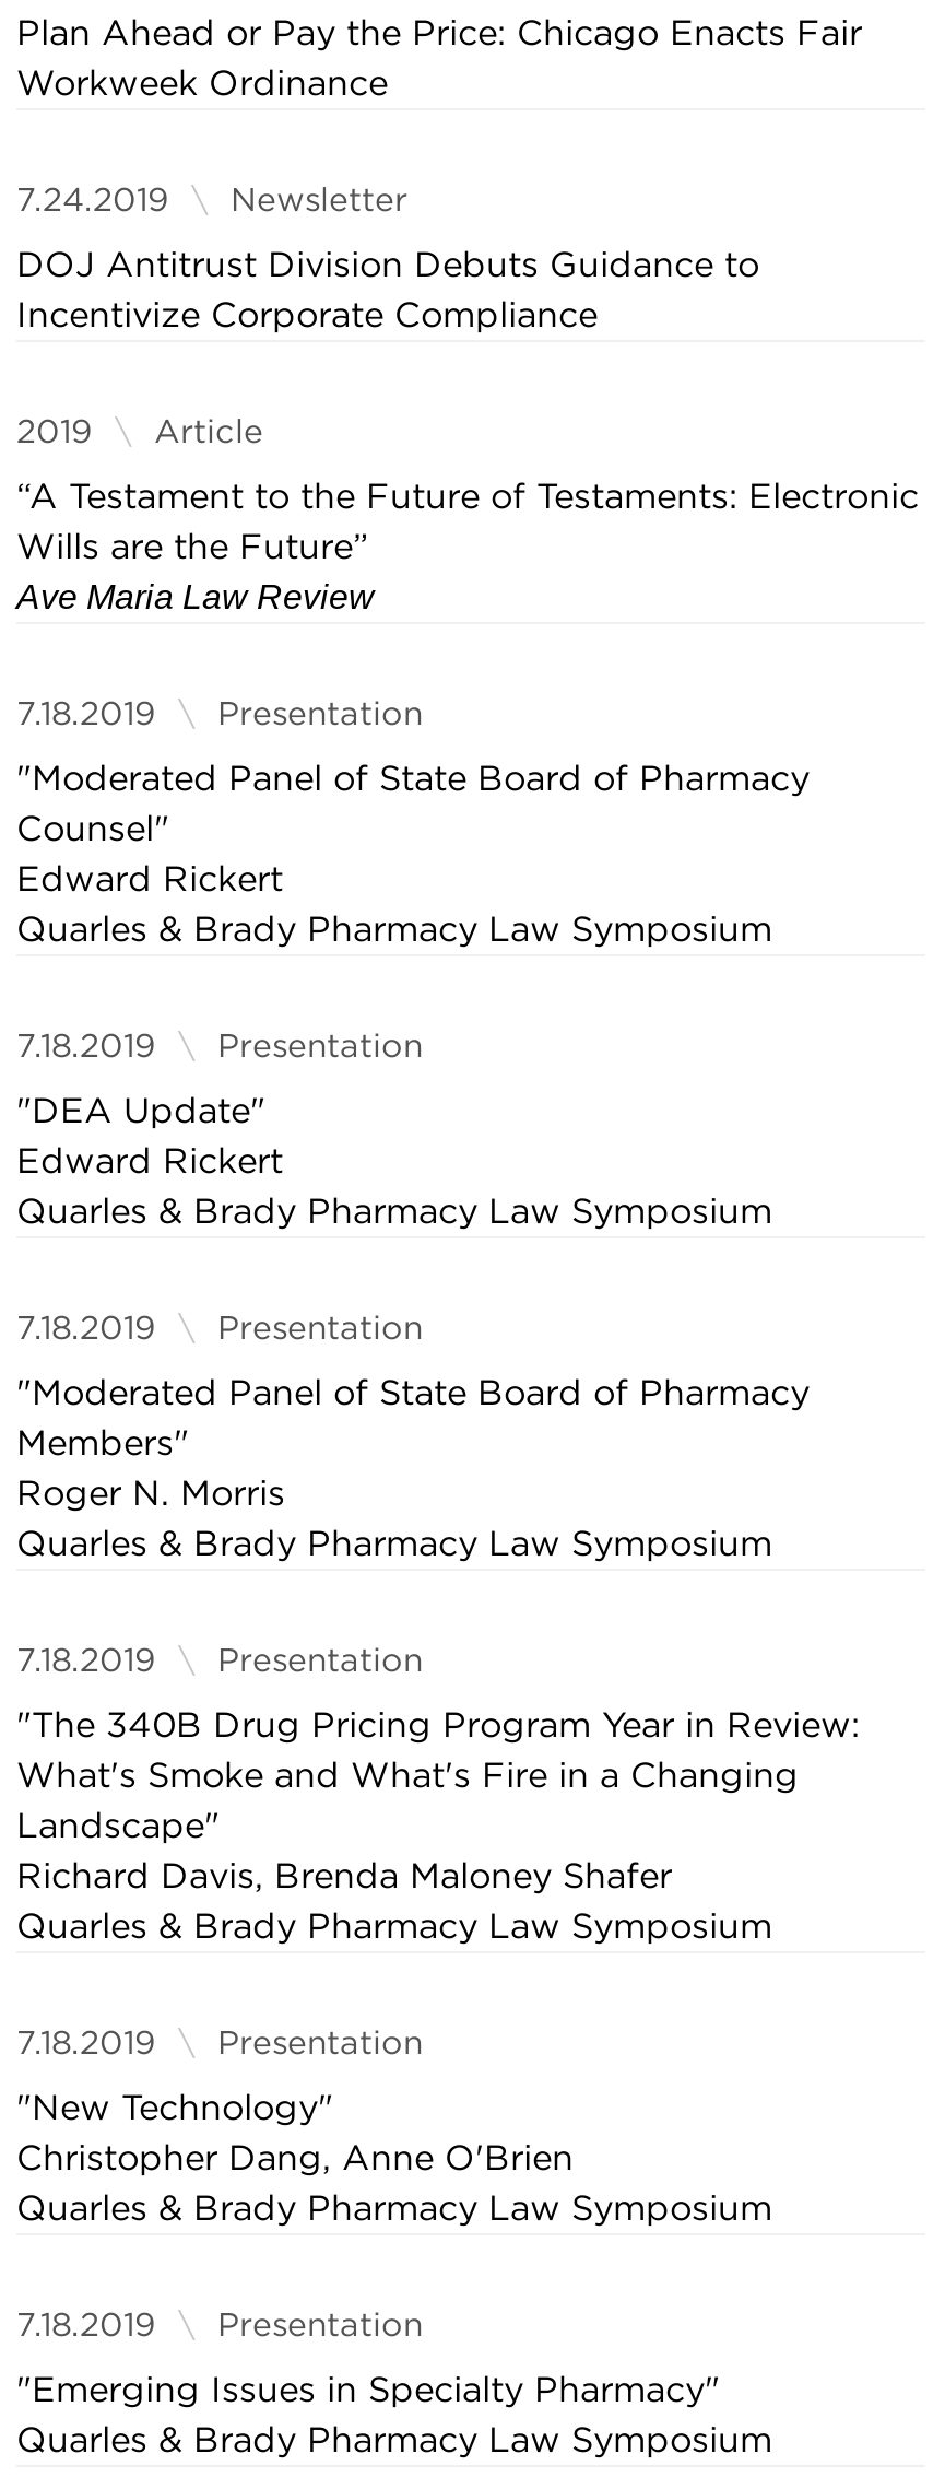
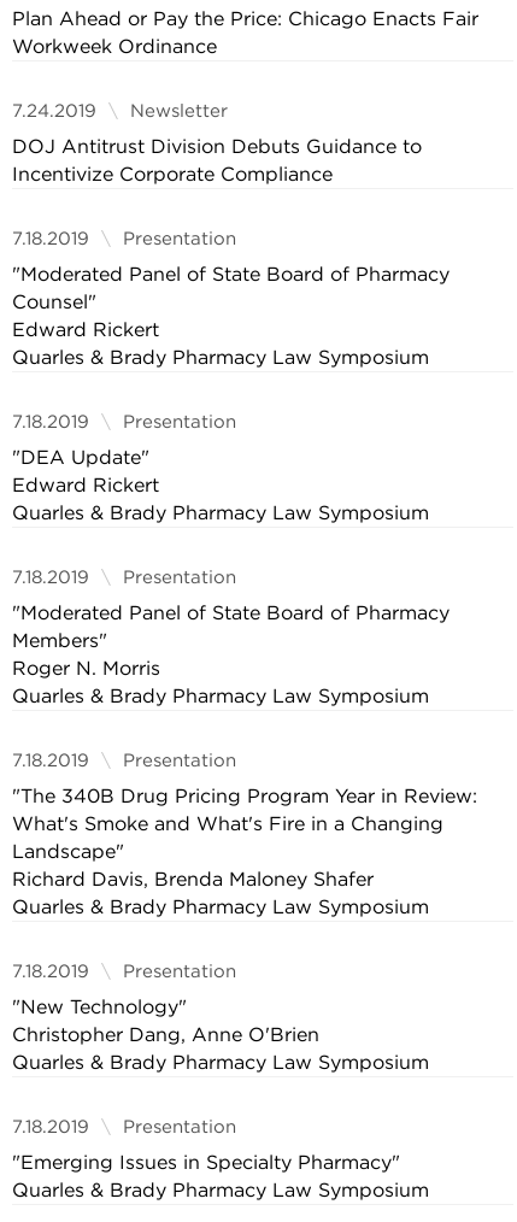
[16,411,919,616] 2019 | Article | “A Testament to the Future of Testaments: Electronic | Wills are the Future” | Ave Maria Law Review -> none

